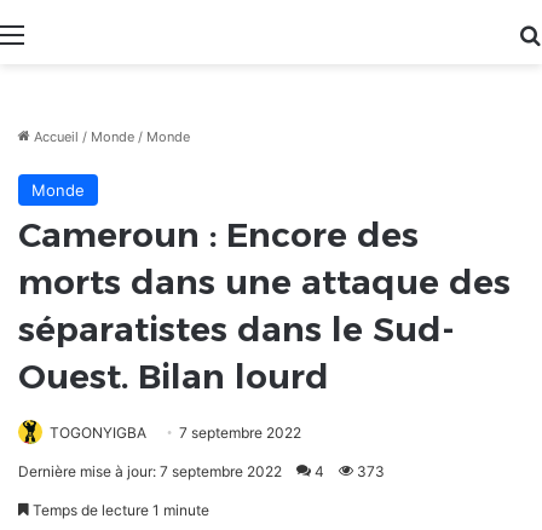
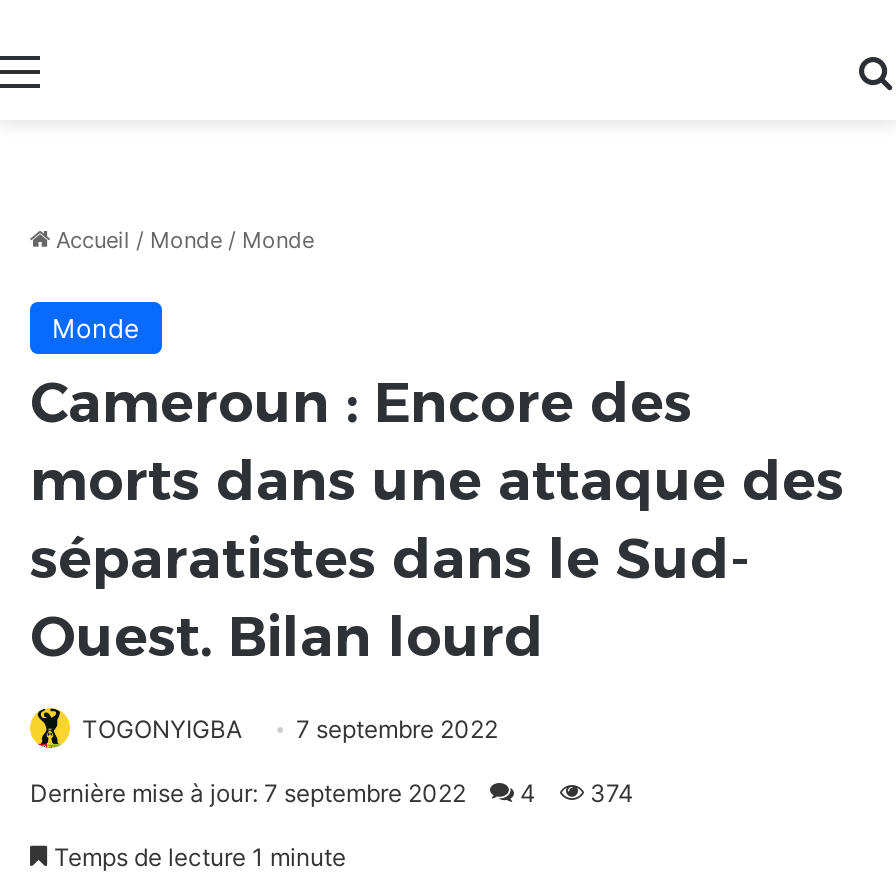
[18,463,385,481] Dernière mise à jour: 7 septembre 2022 4 373 -> [30,779,634,809] Dernière mise à jour: 7 septembre 2022 4 374

